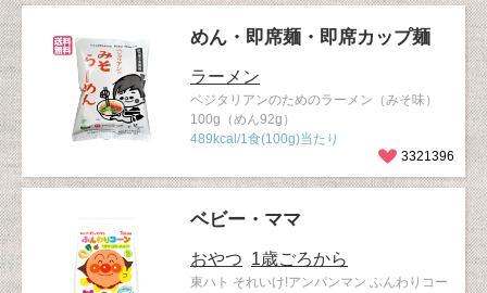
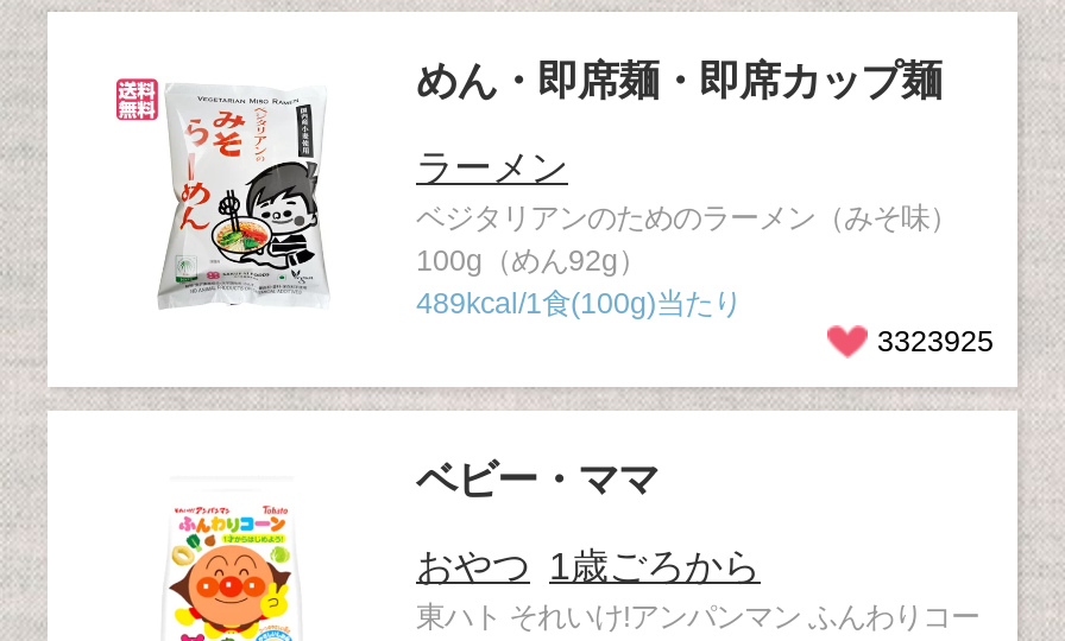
[401,149,454,164] 3321396 -> [877,325,994,359] 3323925

